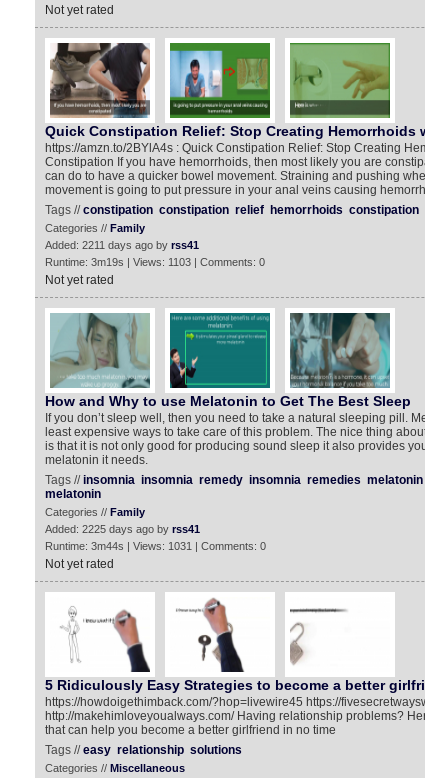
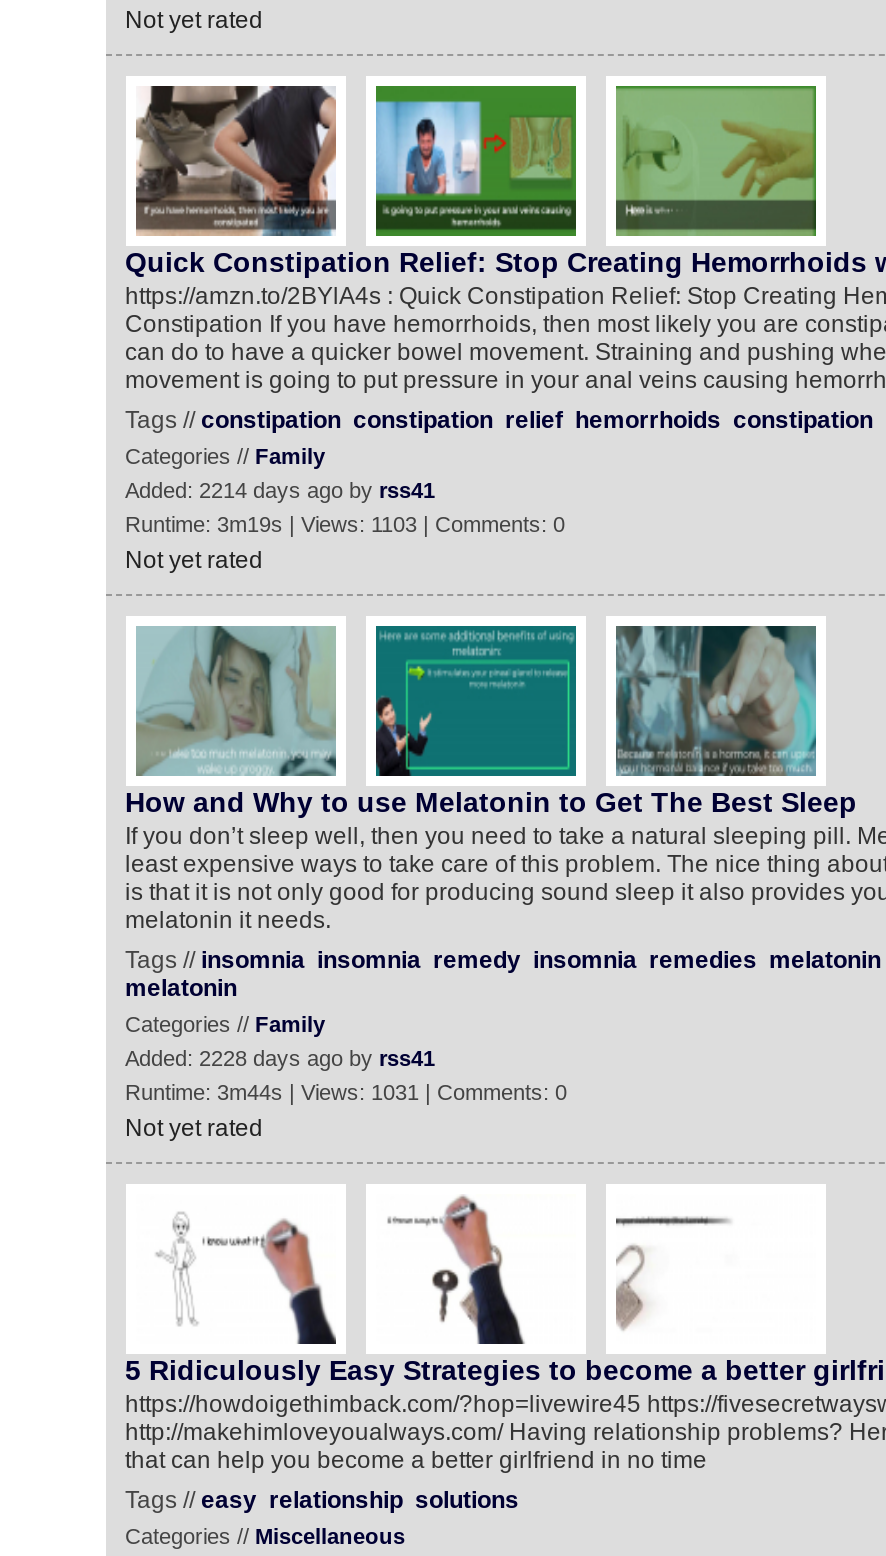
[44,239,198,251] Added: 2211 days ago by rss41 -> [125,478,435,502] Added: 2214 days ago by rss41
[44,523,199,535] Added: 2225 days ago by rss41 -> [125,1046,435,1070] Added: 2228 days ago by rss41

